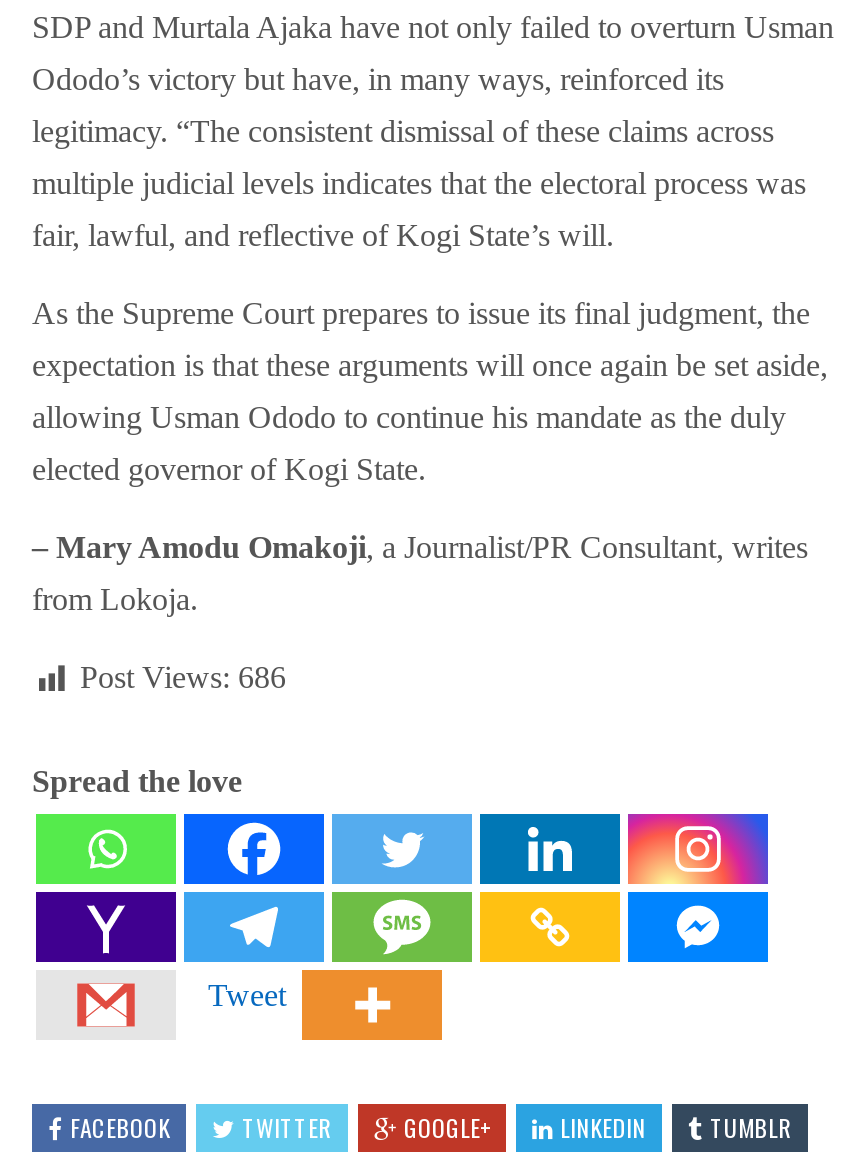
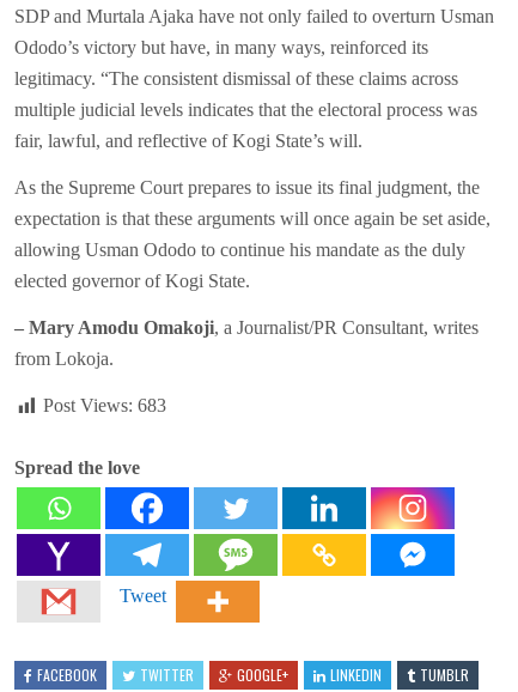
[80,660,286,694] Post Views: 686 -> [43,395,166,416] Post Views: 683

